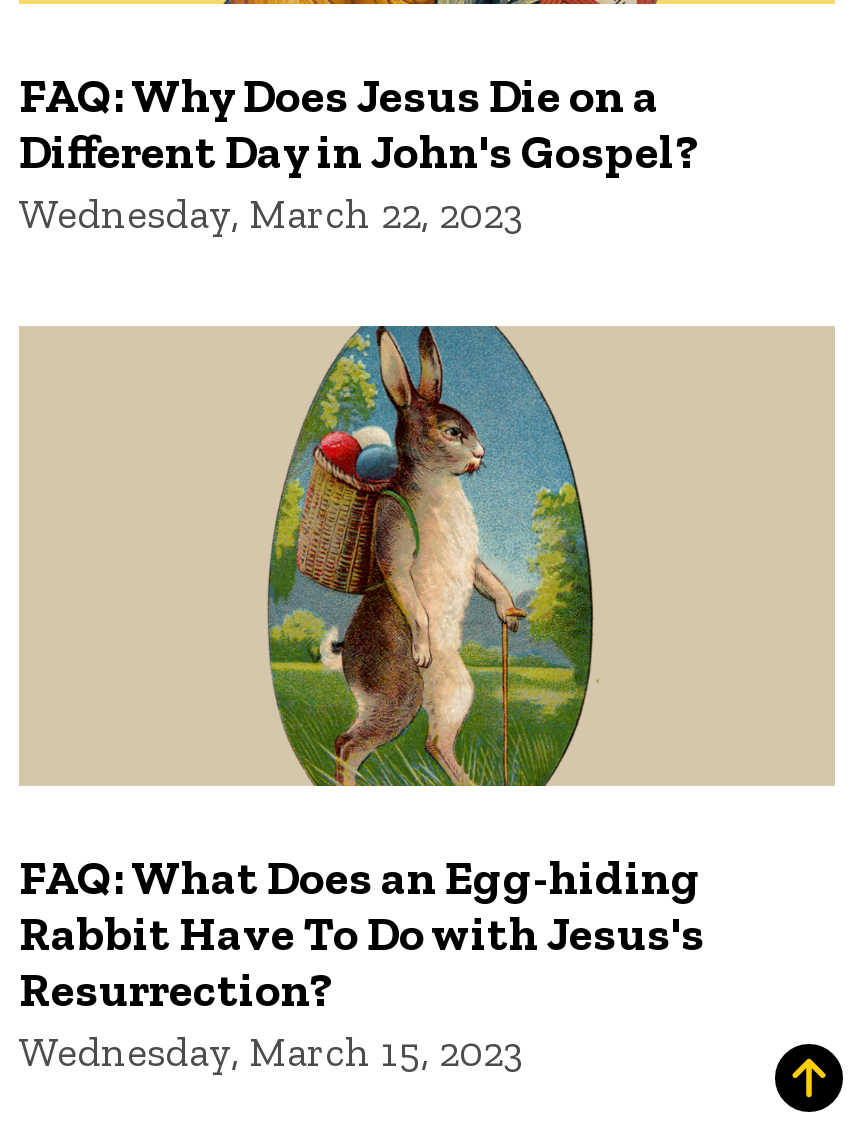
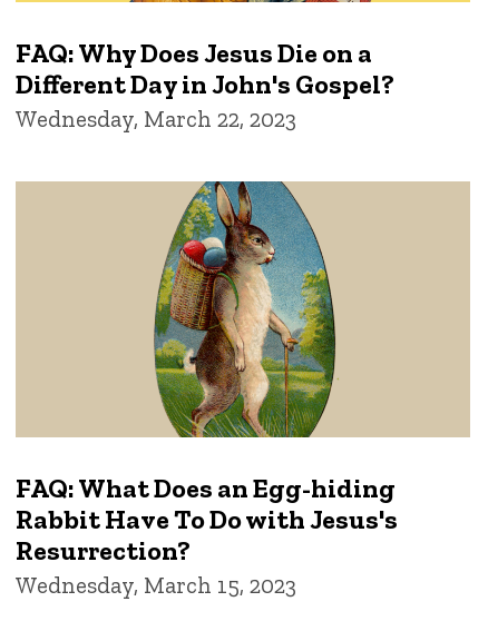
[773,1042,845,1114] [image] -> none

